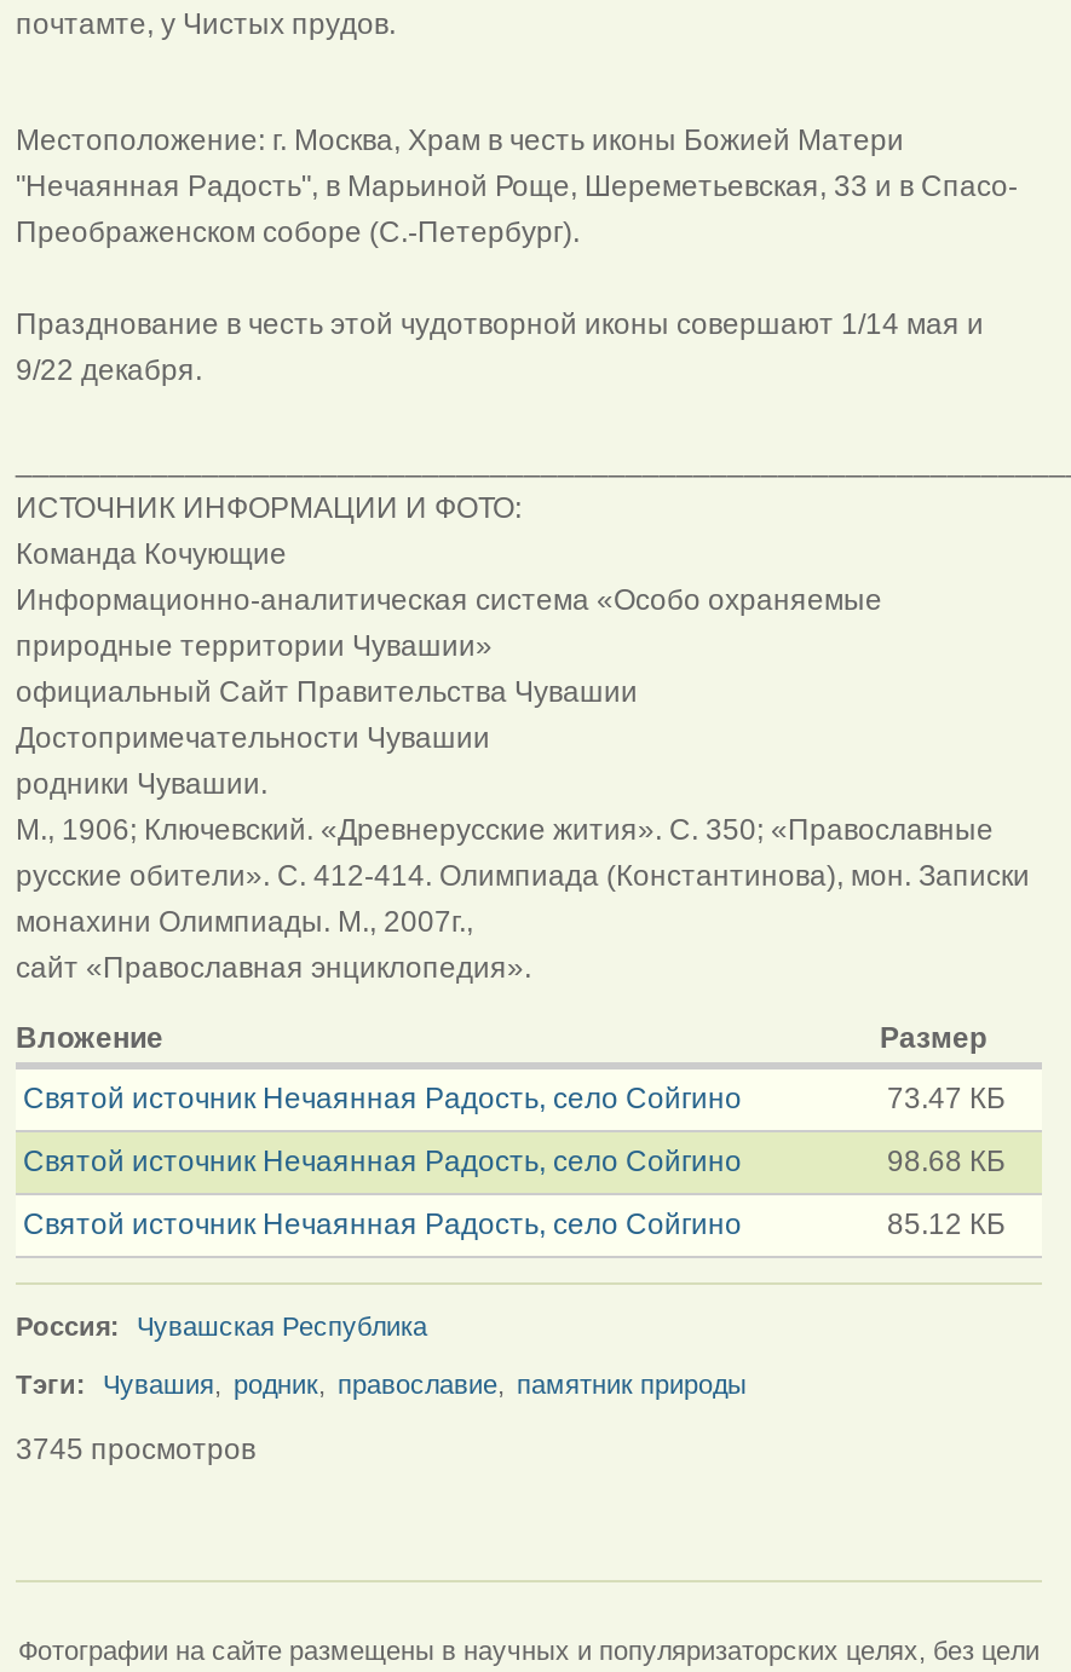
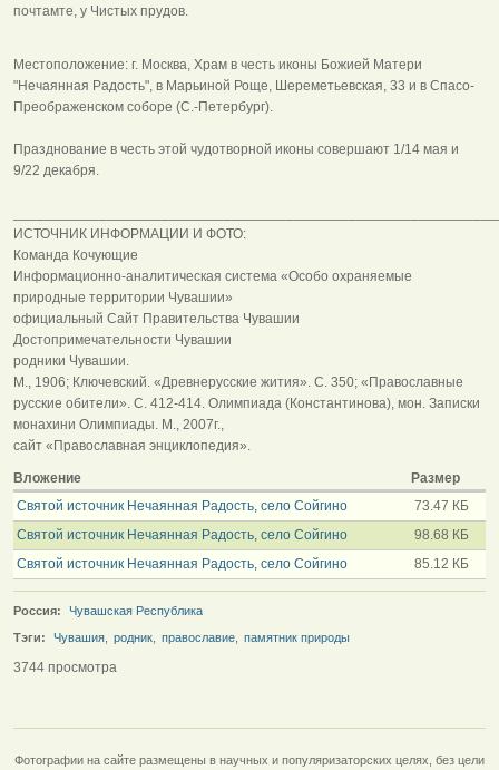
[16,1432,255,1466] 3745 просмотров -> [13,659,117,675] 3744 просмотра

